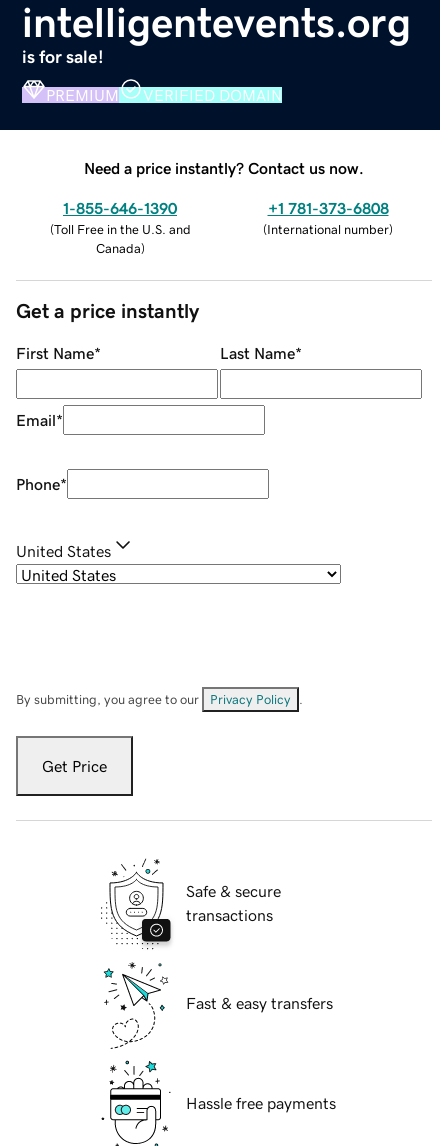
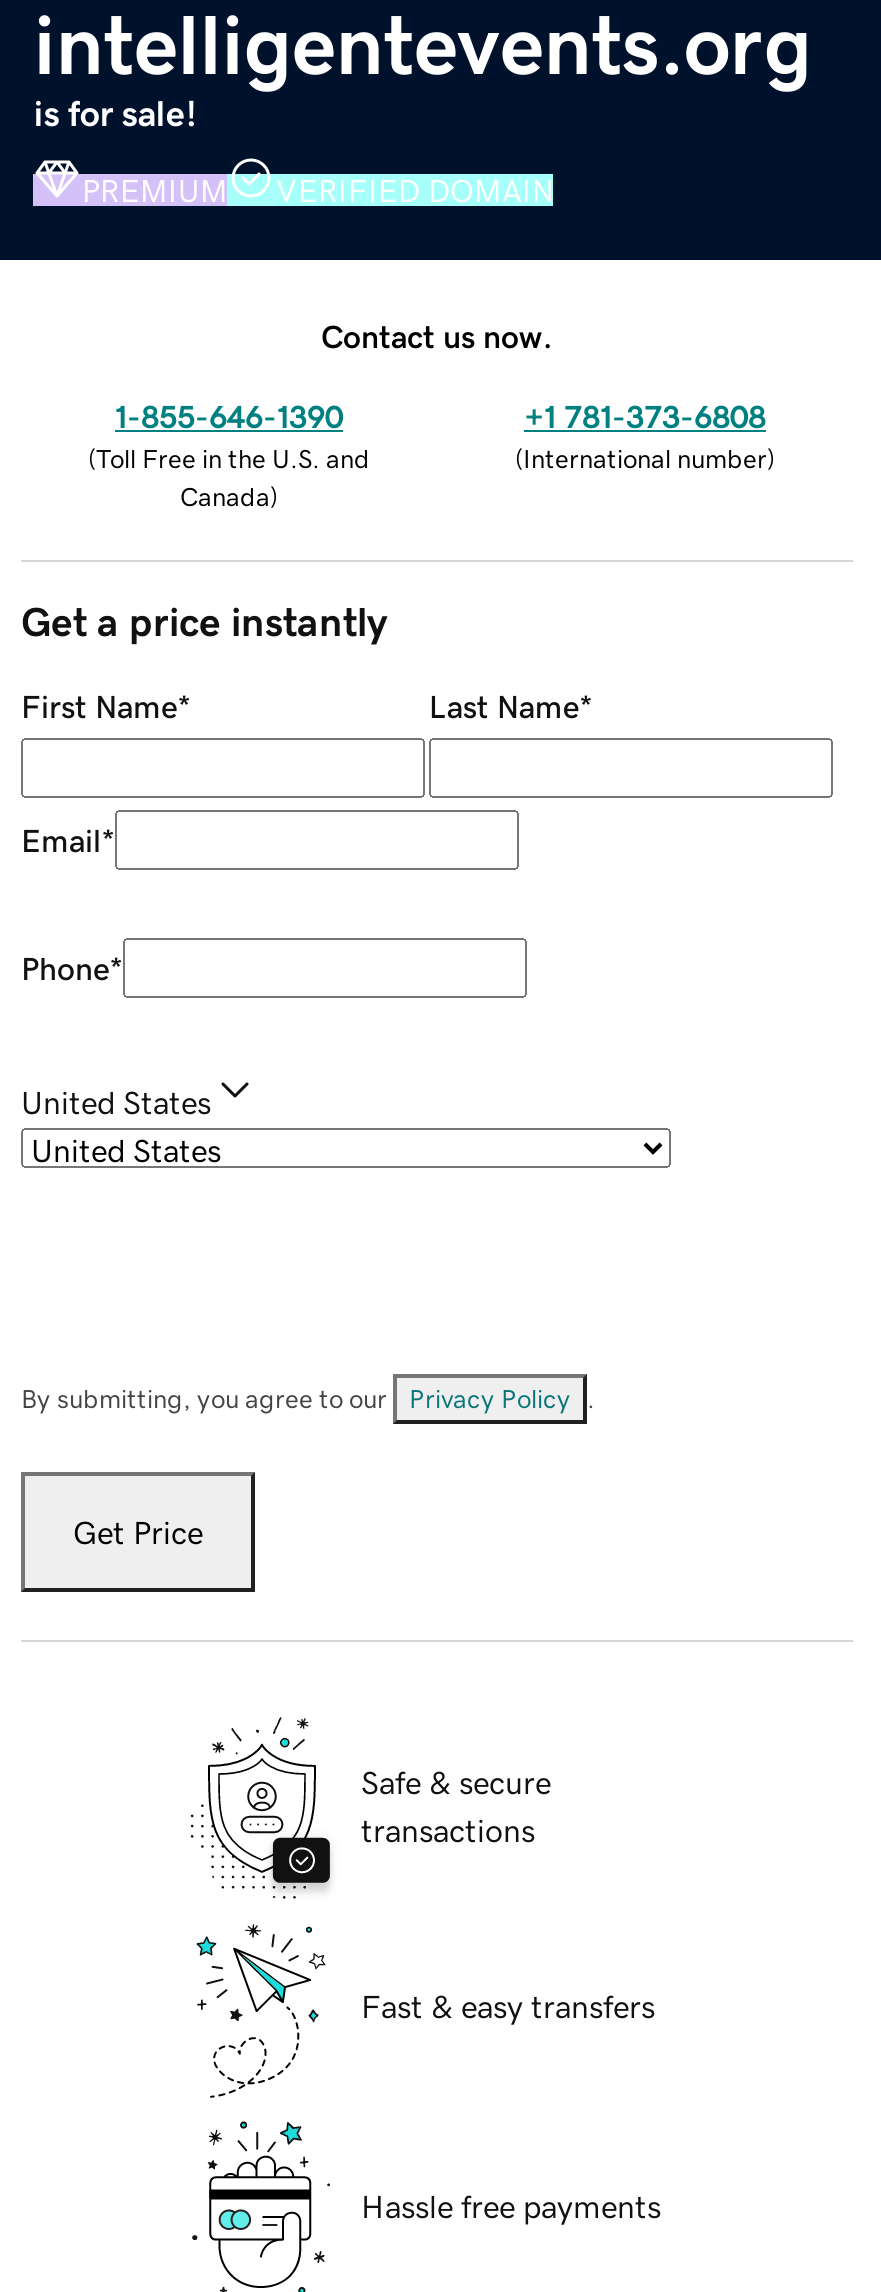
[84,160,364,176] Need a price instantly? Contact us now. -> [321,319,553,351] Contact us now.

